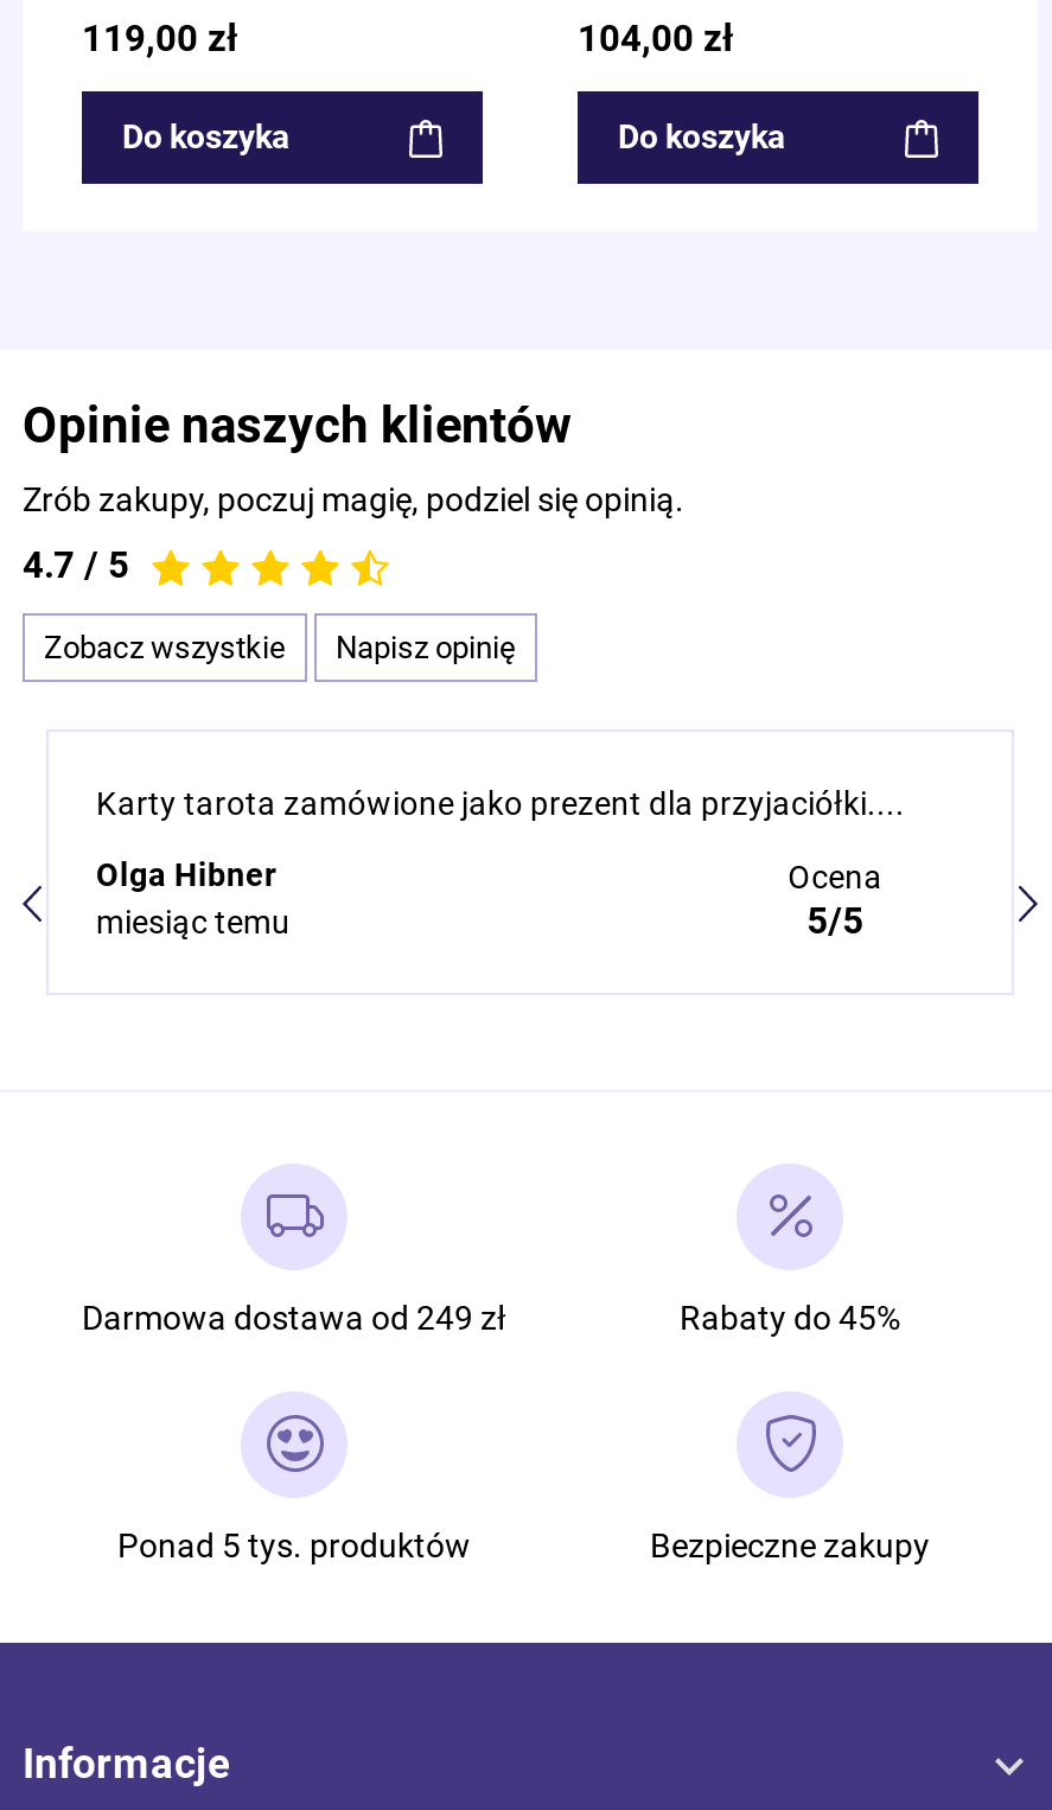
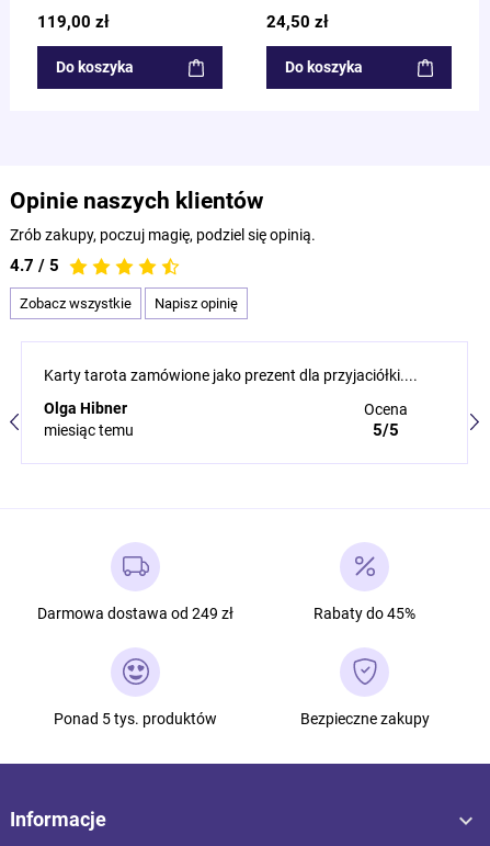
[578,18,734,61] 104,00 zł -> [266,12,329,32] 24,50 zł

